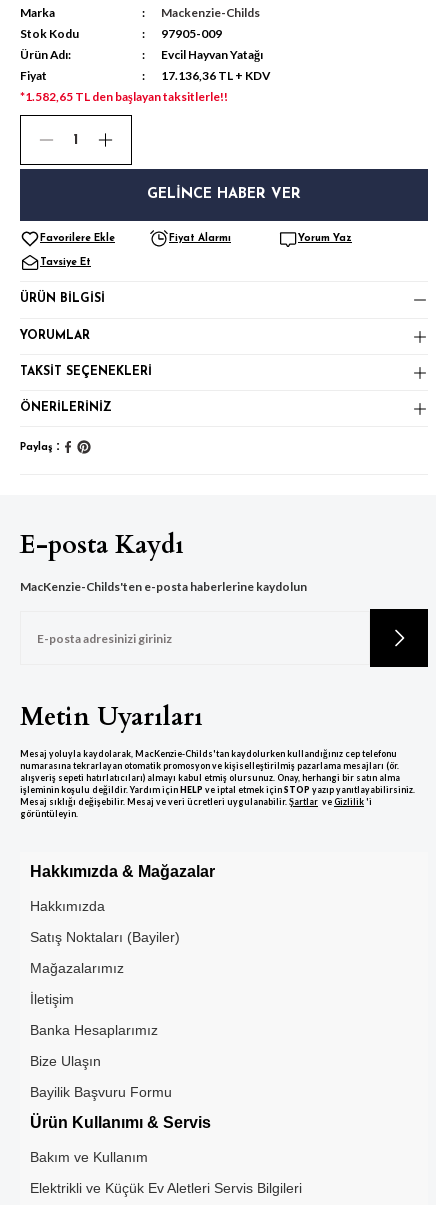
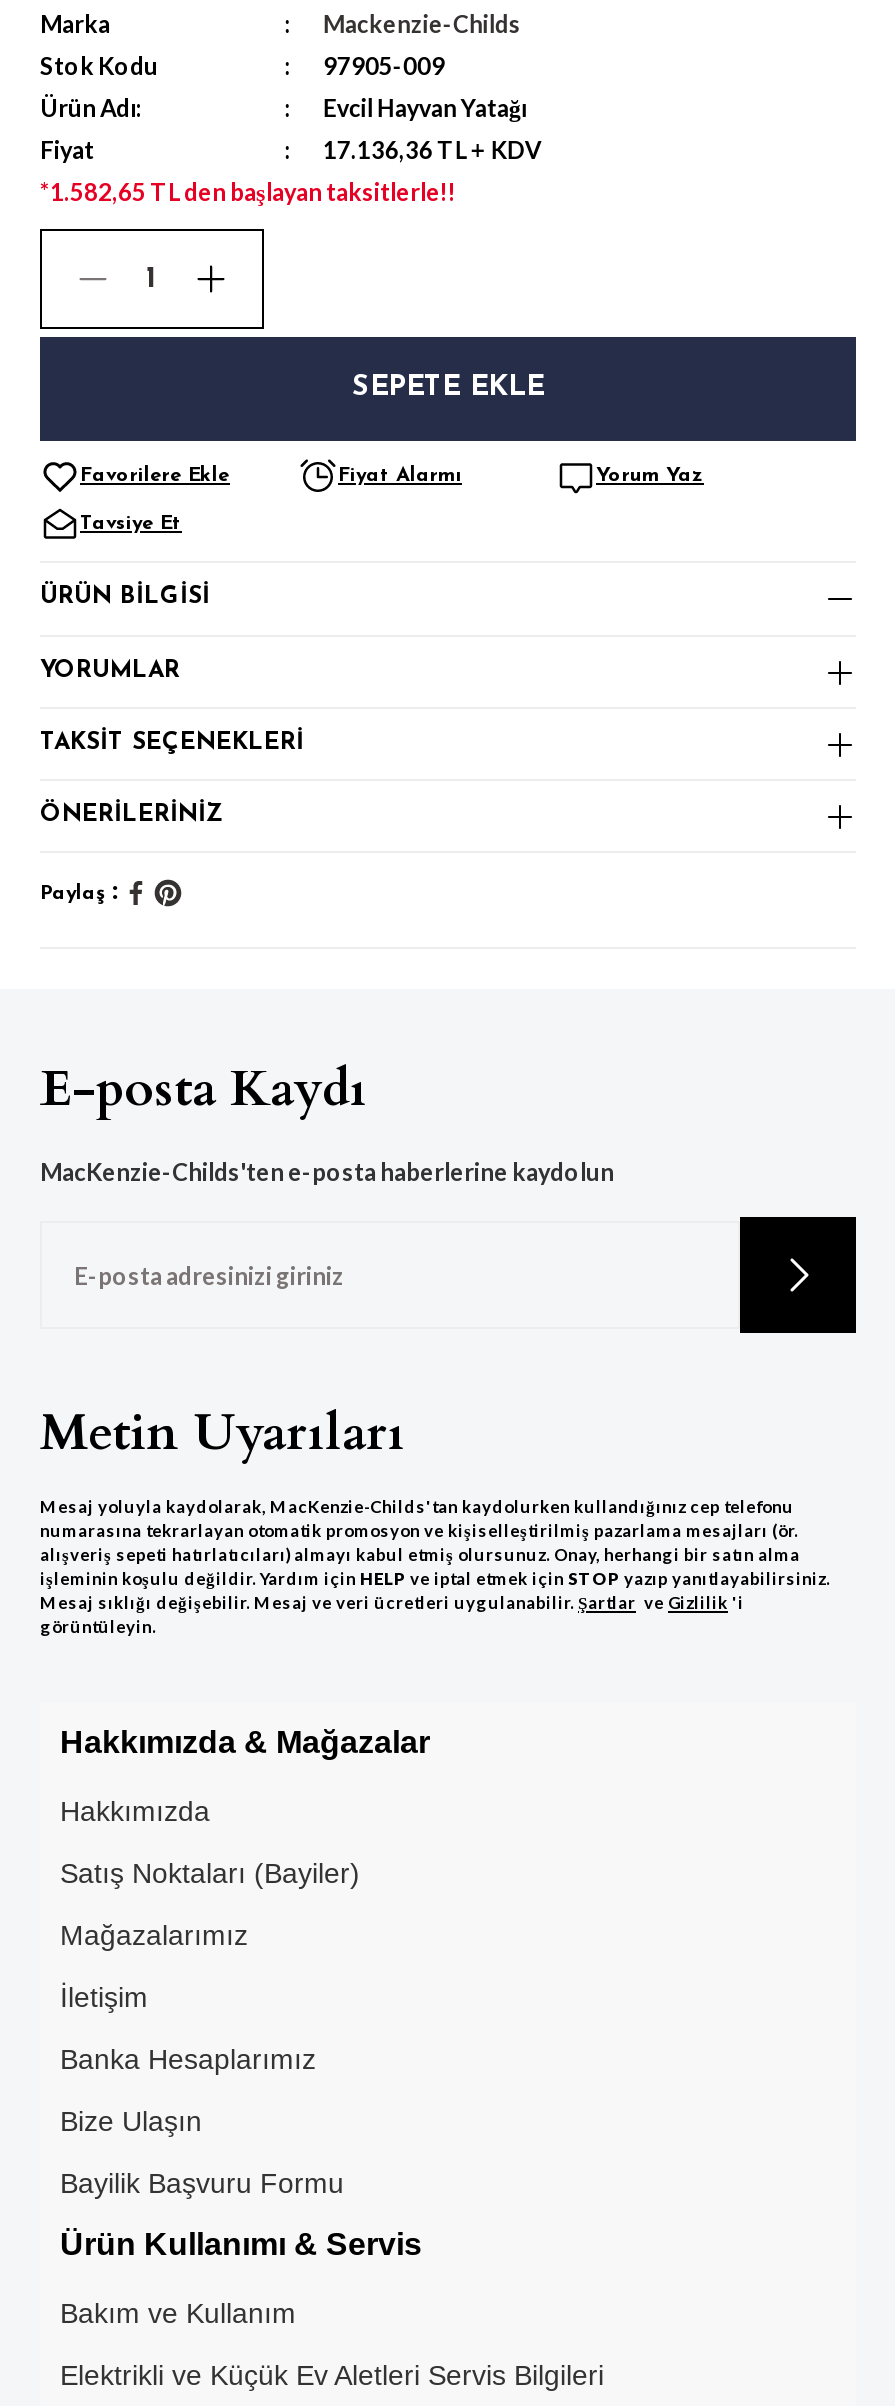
[147,187,301,202] GELINCE HABER VER -> [352,373,544,403] SEPETE EKLE

